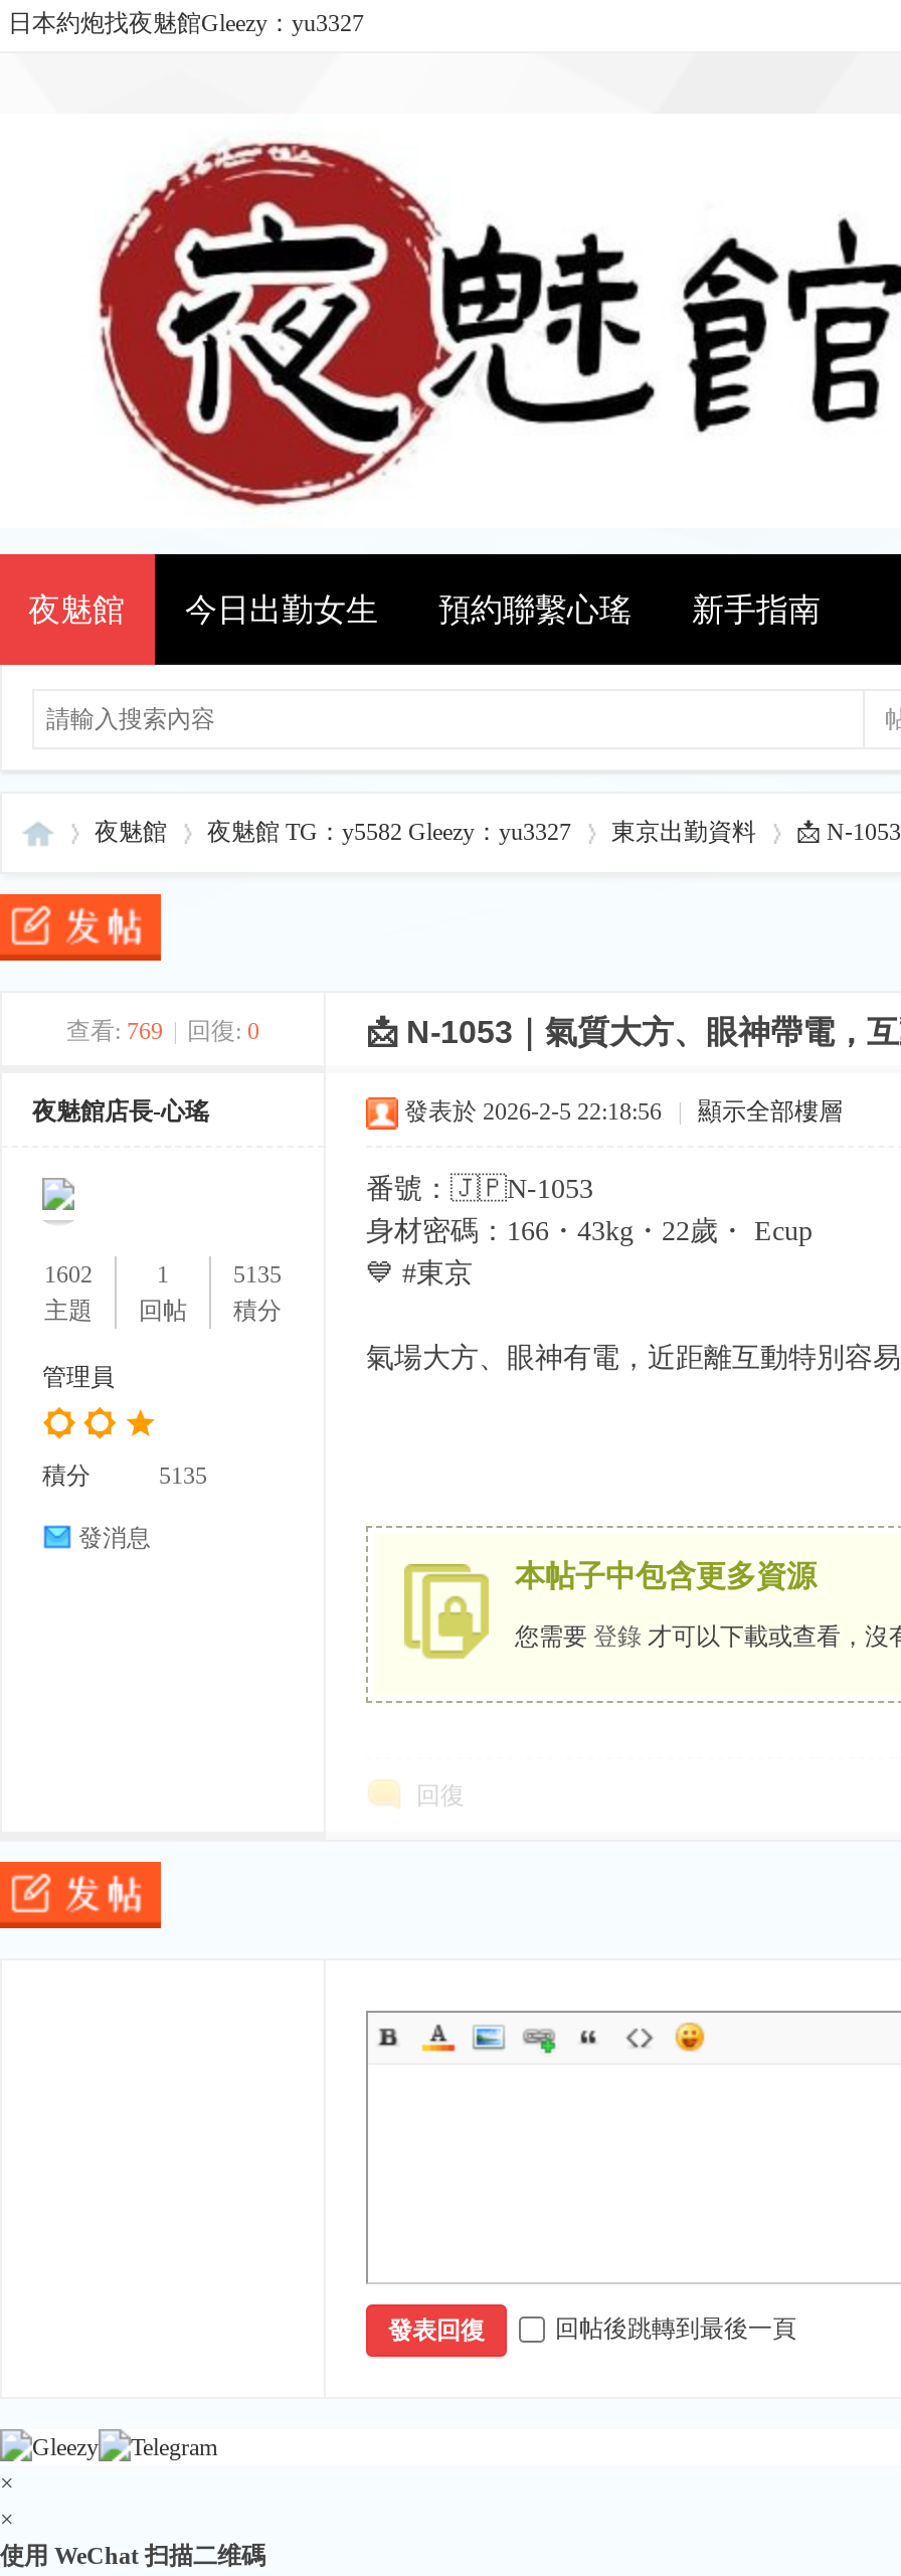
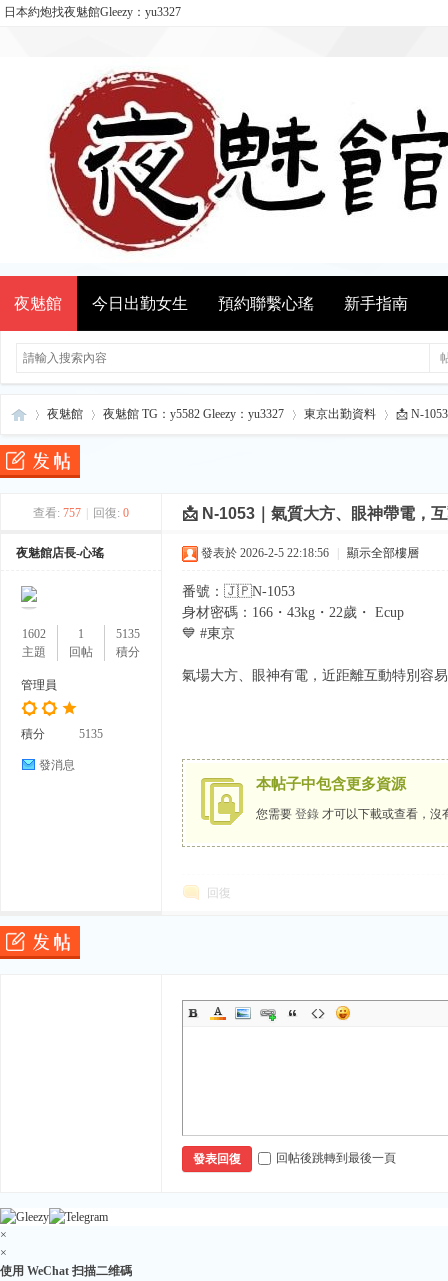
[66,1017,259,1045] 查看: 769 回復: 0 -> [33,506,129,520] 查看: 757 回復: 0

